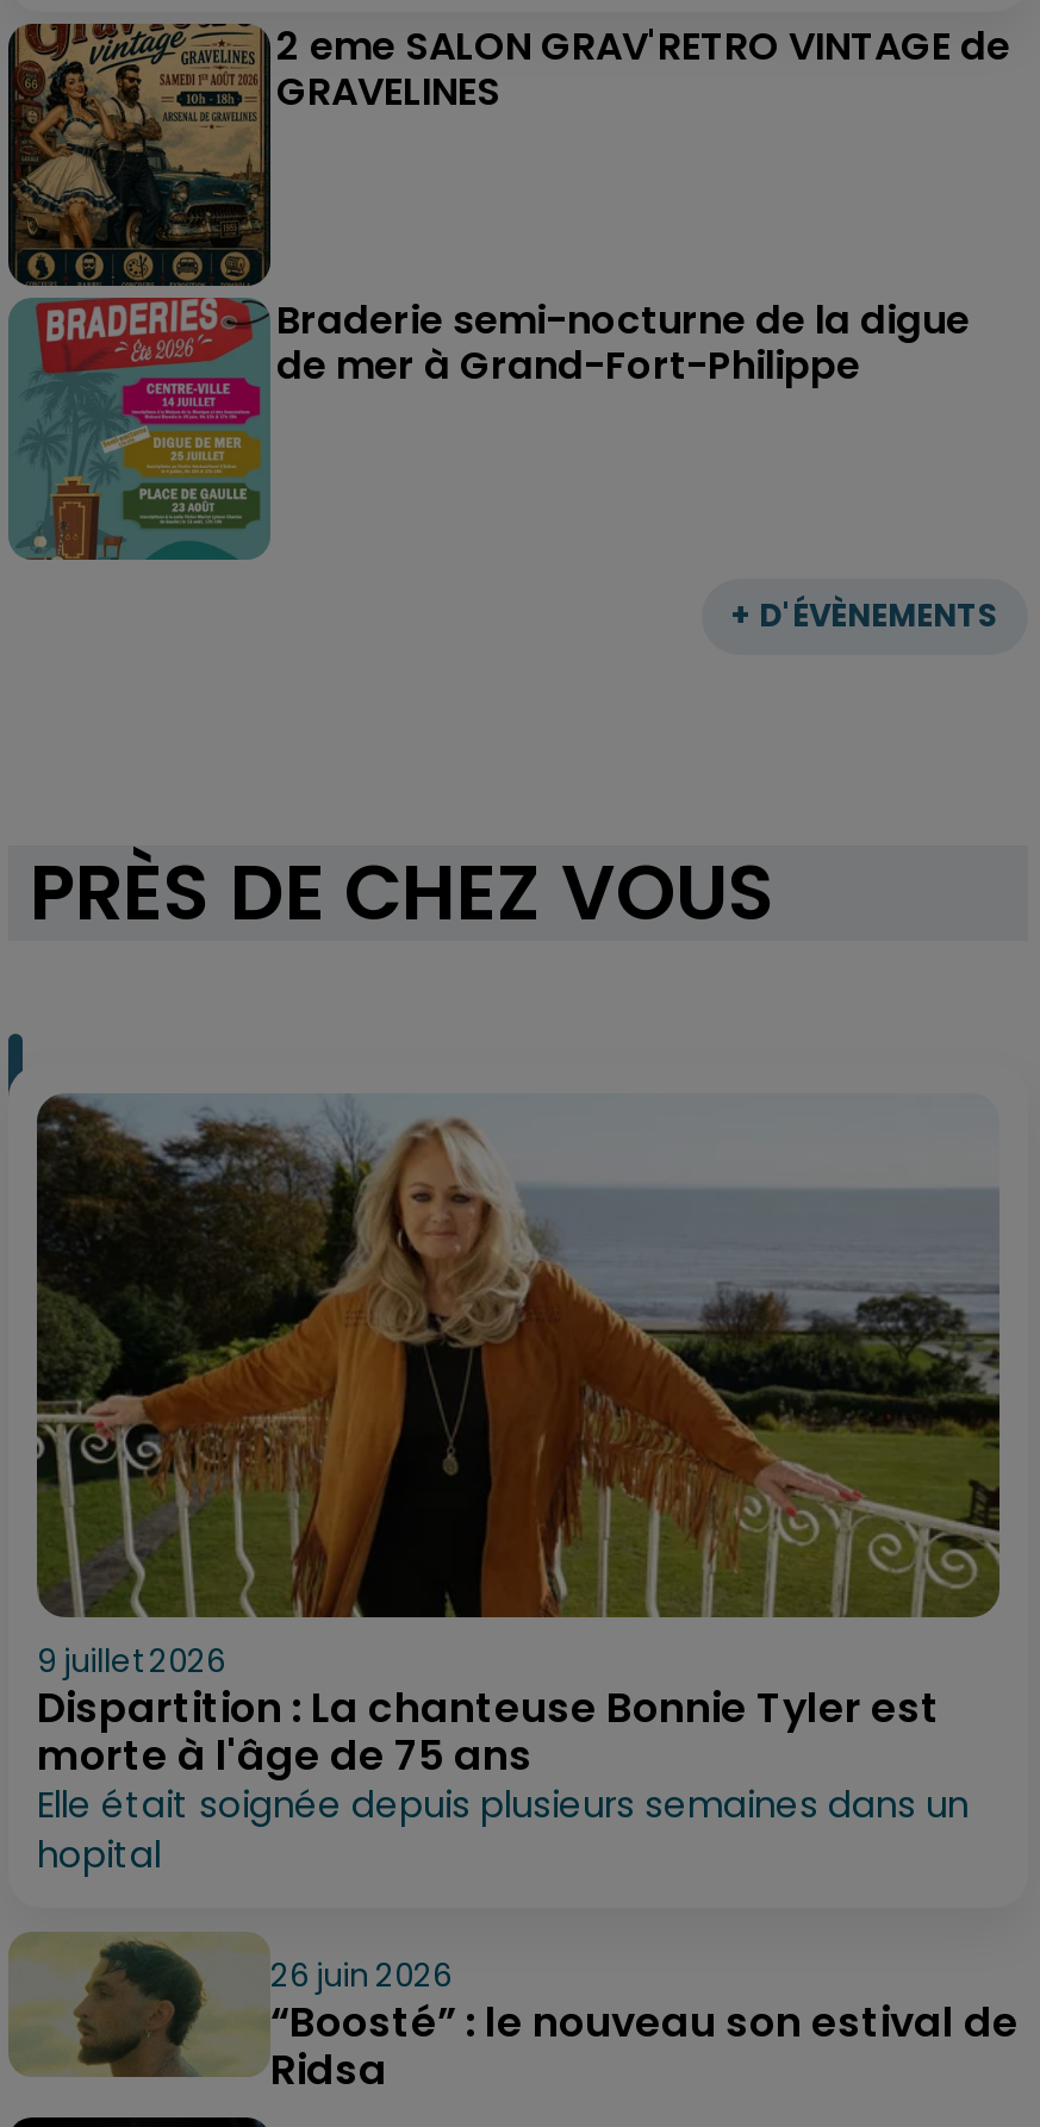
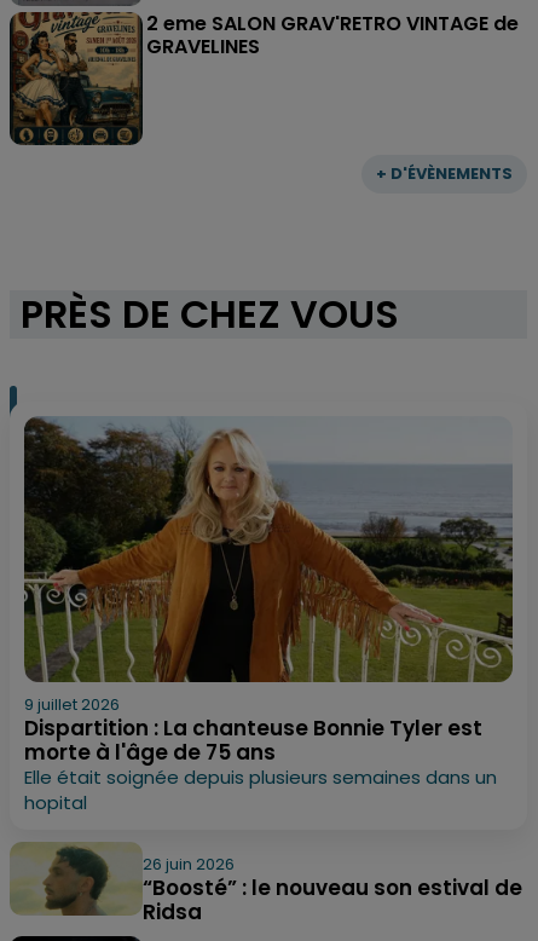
[11,292,970,562] [image] | Braderie semi-nocturne de la digue | de mer à Grand-Fort-Philippe -> none

